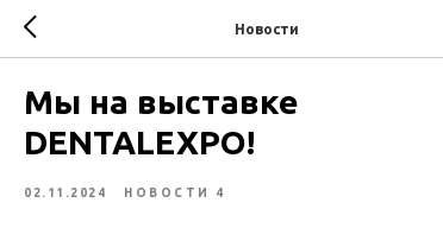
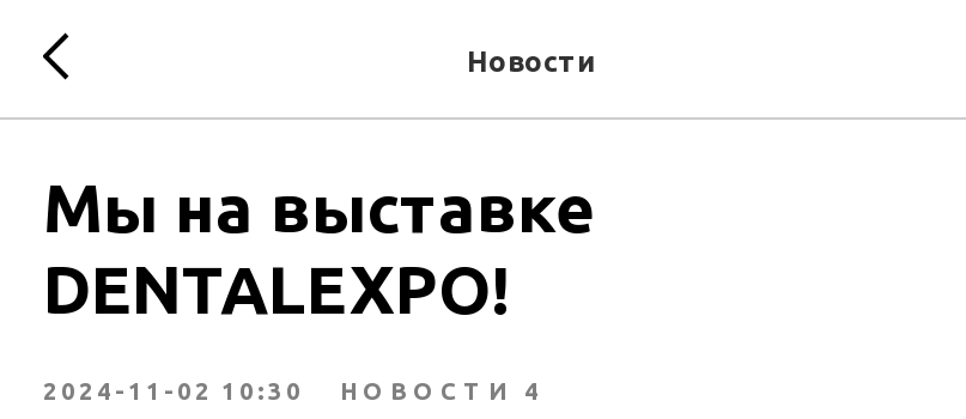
[24,186,226,199] 02.11.2024 НОВОСТИ 4 -> [43,378,545,405] 2024-11-02 10:30 НОВОСТИ 4

